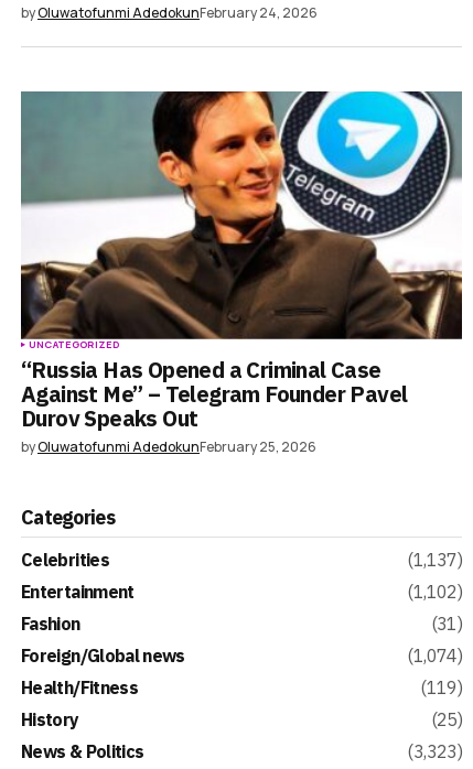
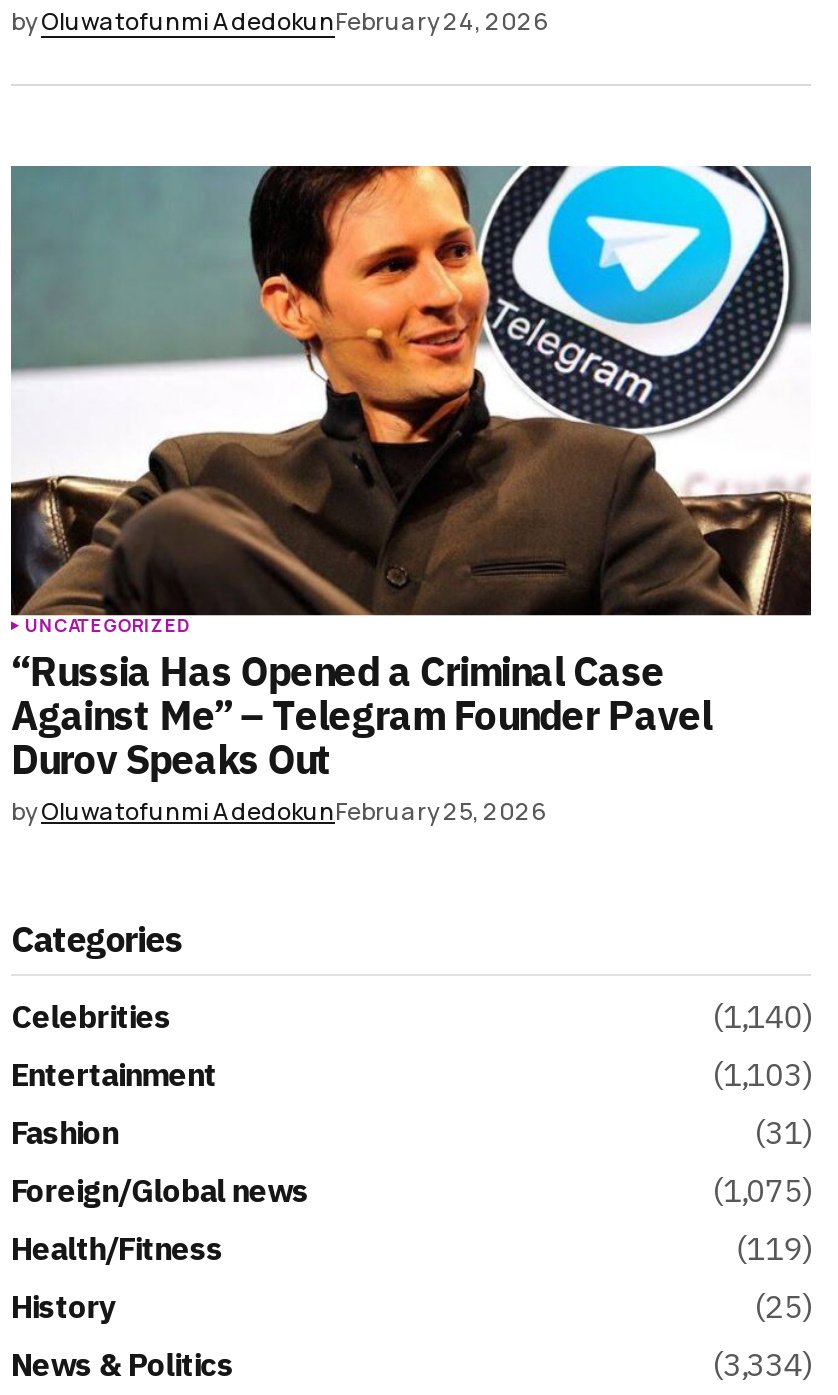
[407,549,462,571] (1,137) -> [712,996,811,1036] (1,140)
[407,581,462,603] (1,102) -> [712,1054,811,1094] (1,103)
[407,645,462,667] (1,074) -> [712,1170,811,1210] (1,075)
[407,740,462,762] (3,323) -> [712,1344,811,1384] (3,334)

